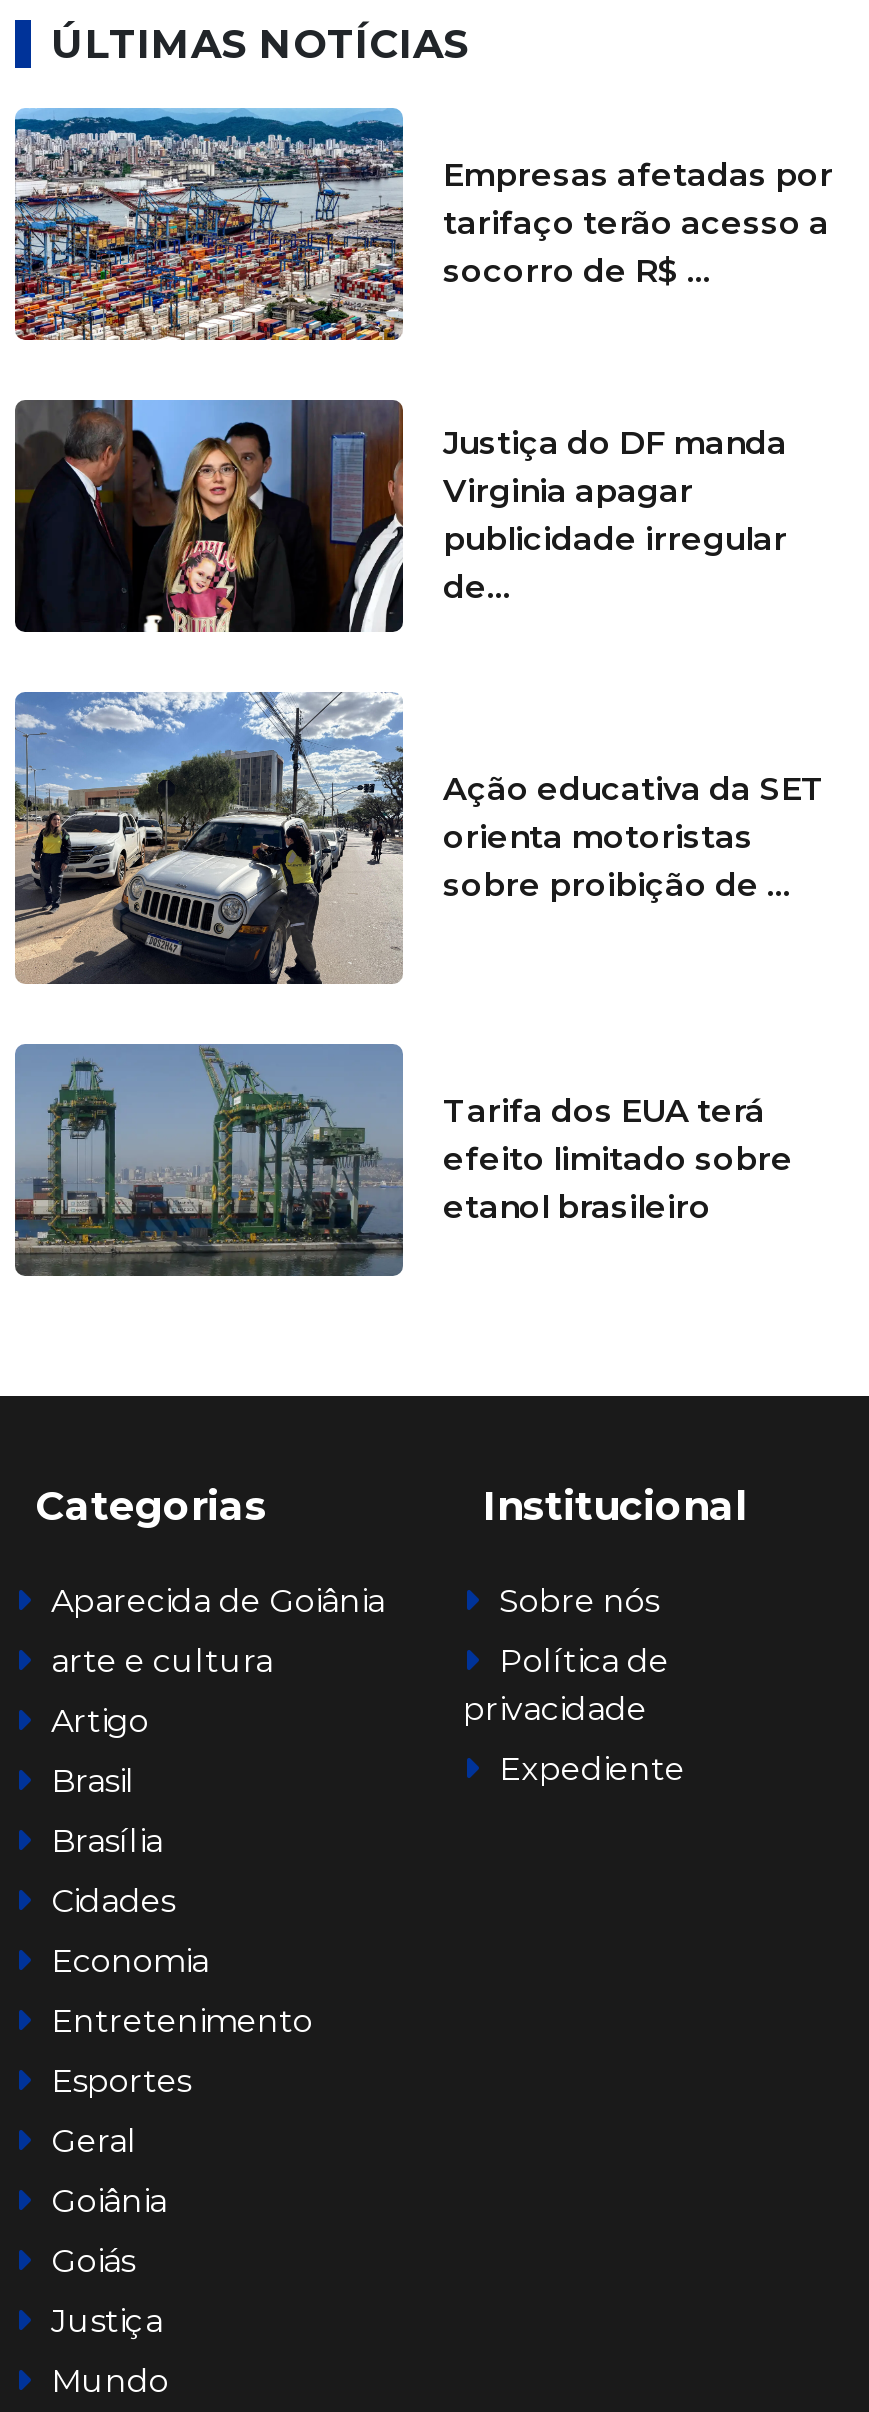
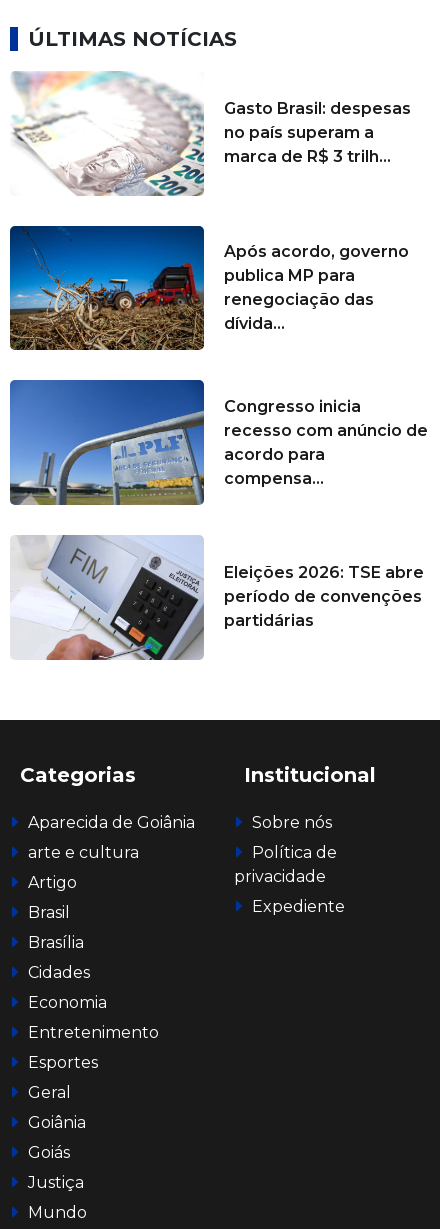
[13,106,833,348] [image] | Empresas afetadas por | tarifaço terão acesso a | socorro de R$ ... -> [10,71,411,197] [image] | Gasto Brasil: despesas | no país superam a | marca de R$ 3 trilh...
[13,398,787,656] [image] | Justiça do DF manda | Virginia apagar | publicidade irregular | de... -> [9,222,409,351] [image] | Após acordo, governo | publica MP para | renegociação das | dívida...
[13,690,825,986] [image] | Ação educativa da SET | orienta motoristas | sobre proibição de ... -> [9,368,428,509] [image] | Congresso inicia | recesso com anúncio de | acordo para | compensa...
[13,1036,793,1278] [image] | Tarifa dos EUA terá | efeito limitado sobre | etanol brasileiro -> [10,534,424,661] [image] | Eleições 2026: TSE abre | período de convenções | partidárias

